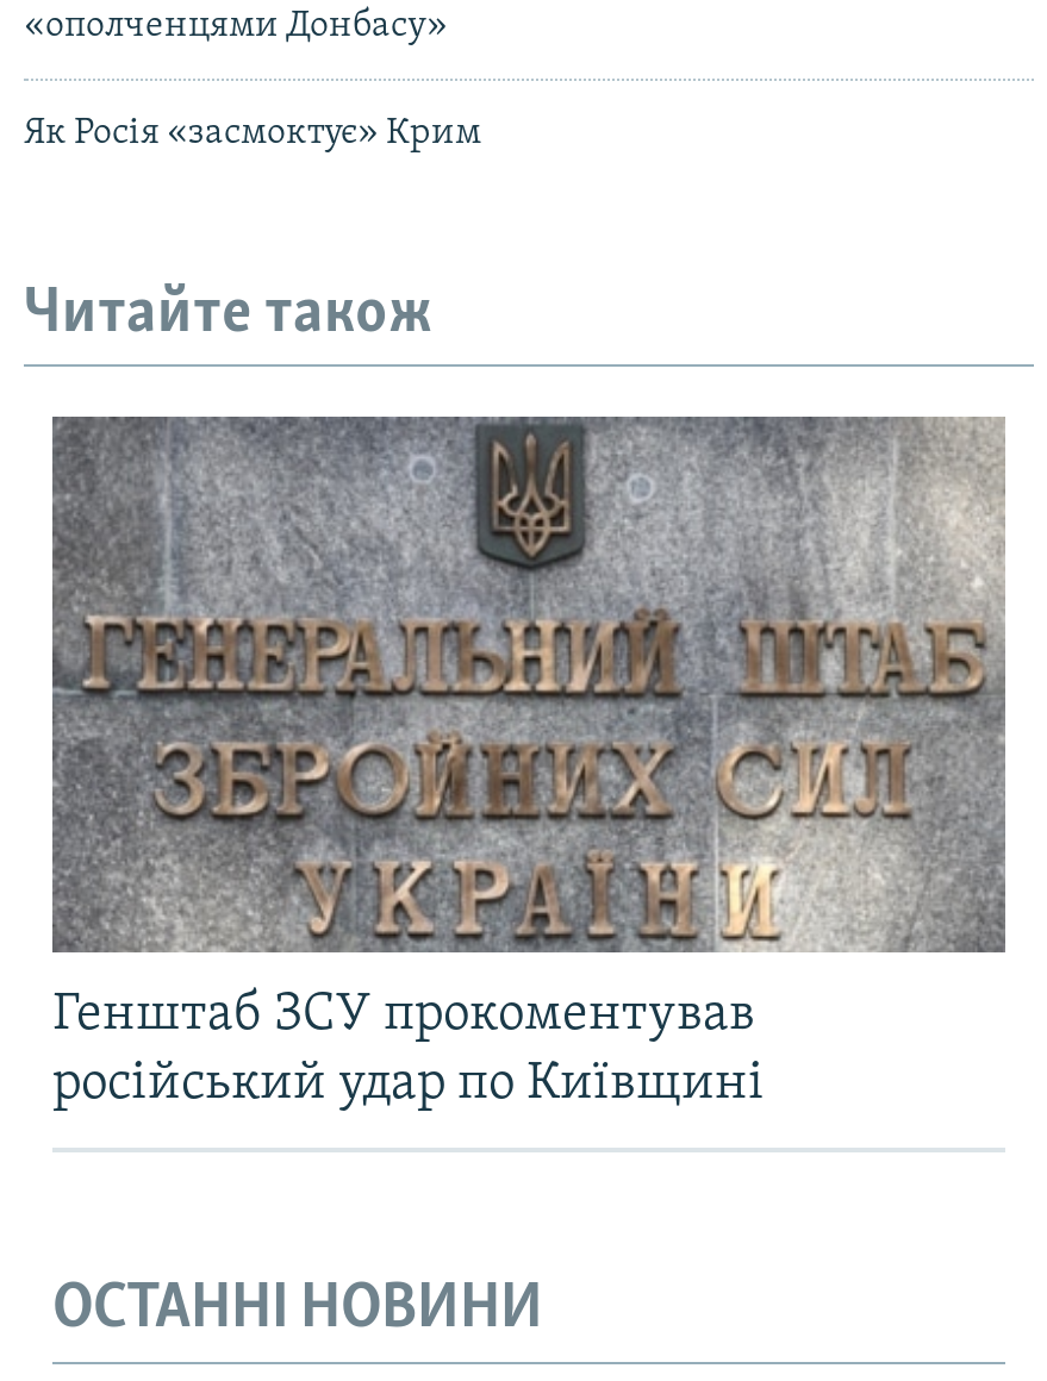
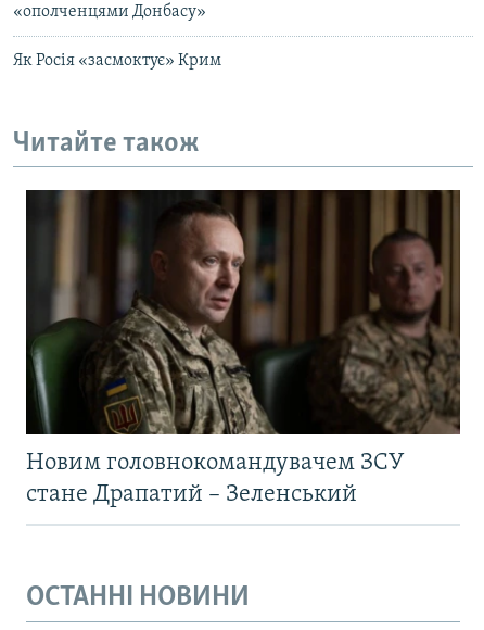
[50,414,1008,1112] [image] | Генштаб ЗСУ прокоментував | російський удар по Київщині -> [26,189,460,507] [image] | Новим головнокомандувачем ЗСУ | стане Драпатий – Зеленський

